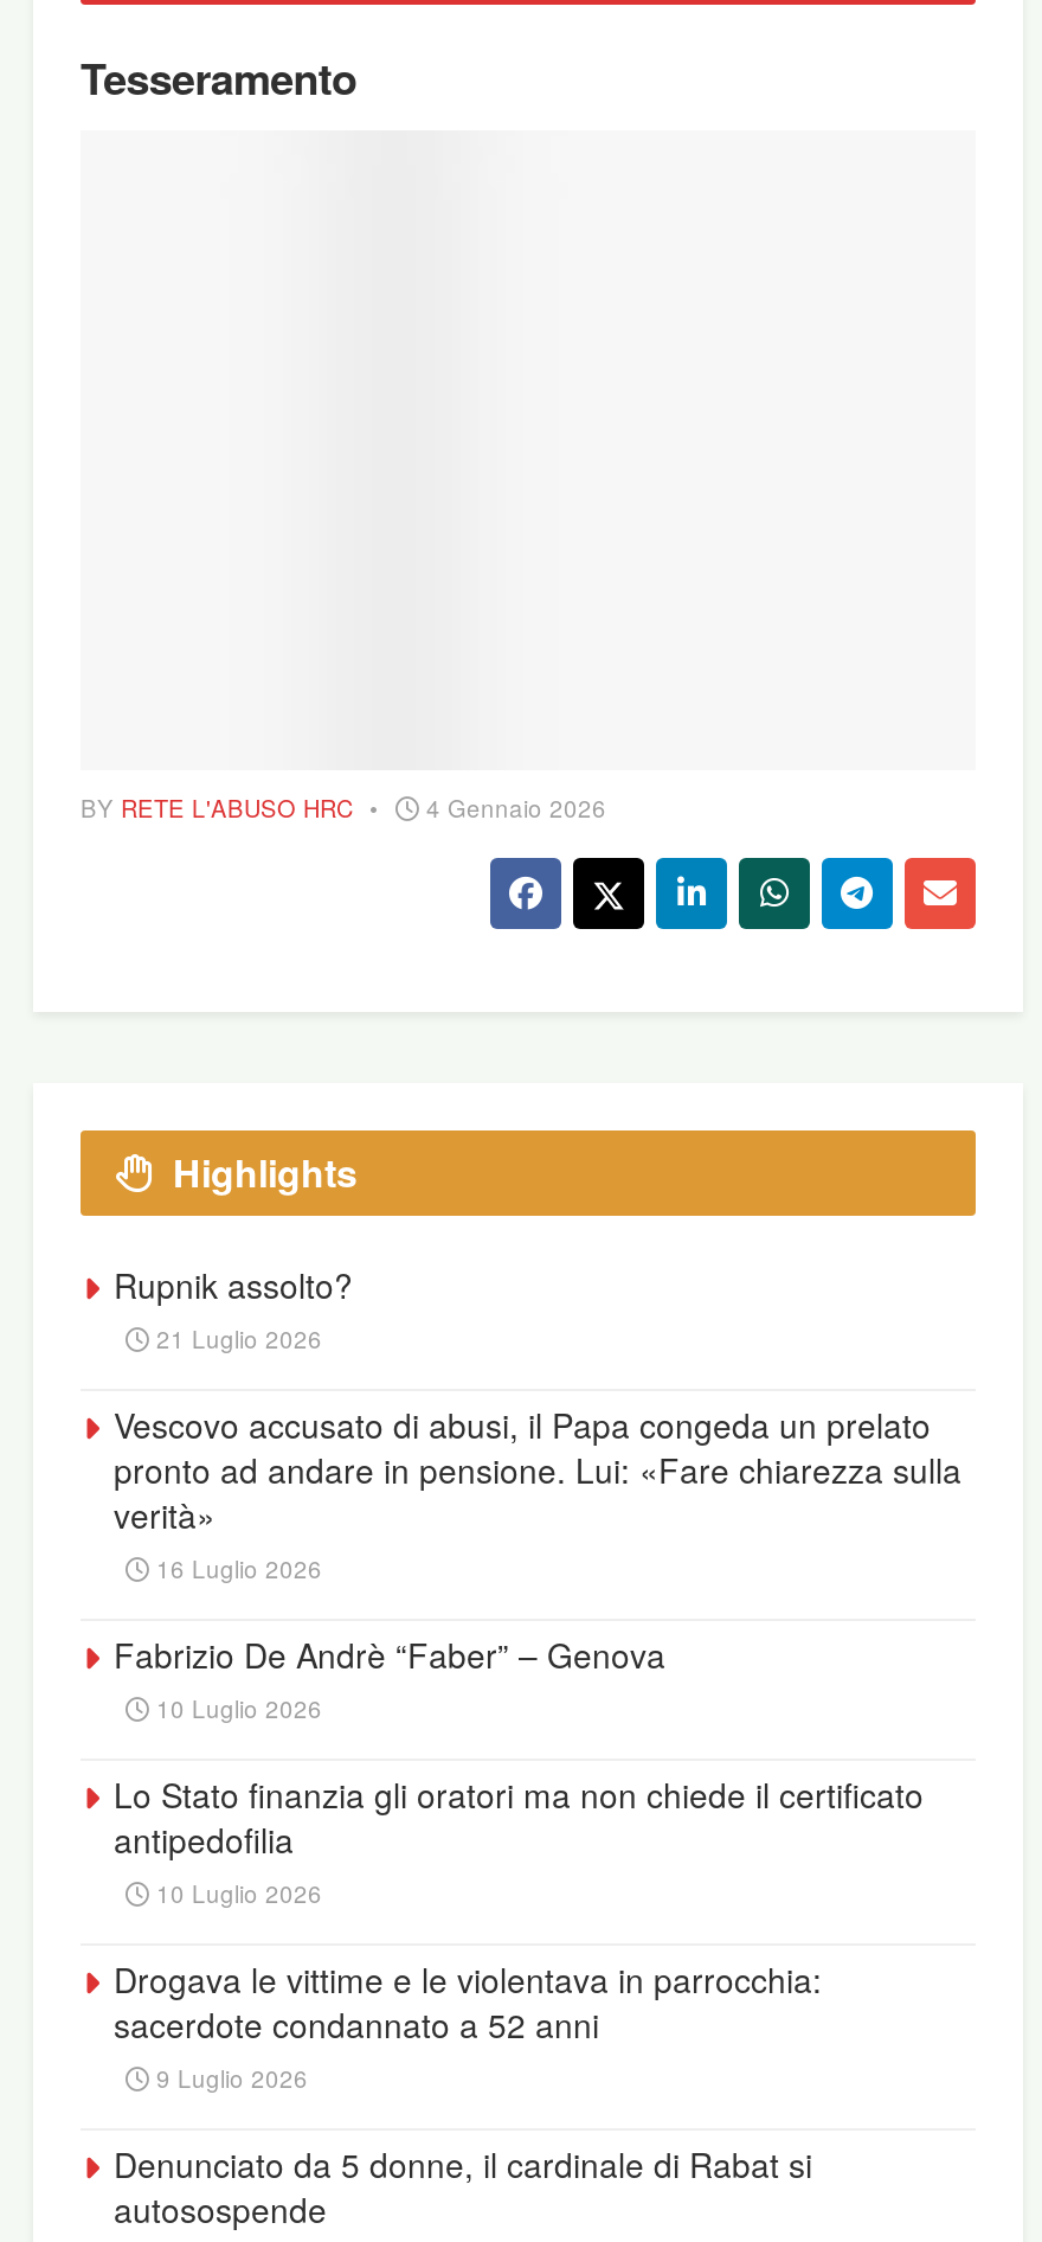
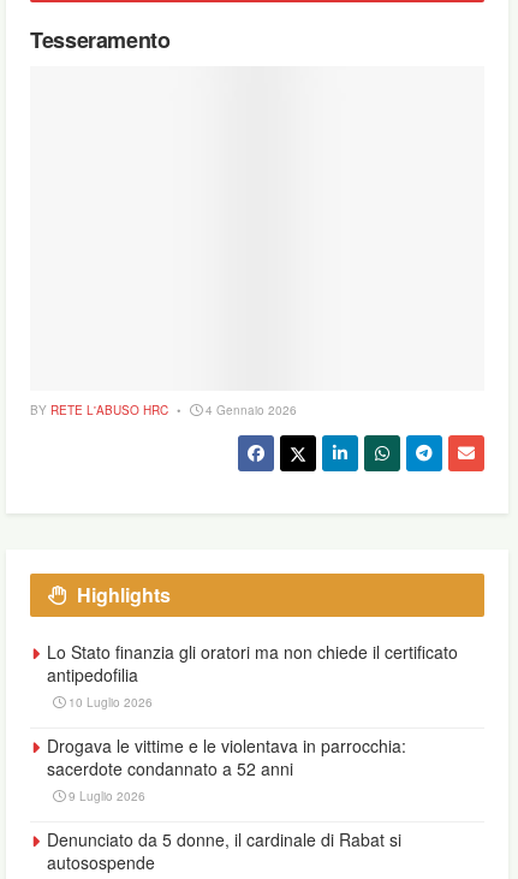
[114,1260,961,1725] Rupnik assolto? | 21 Luglio 2026 | Vescovo accusato di abusi, il Papa congeda un prelato | pronto ad andare in pensione. Lui: «Fare chiarezza sulla | verità» | 16 Luglio 2026 | Fabrizio De Andrè “Faber” – Genova | 10 Luglio 2026 -> none

